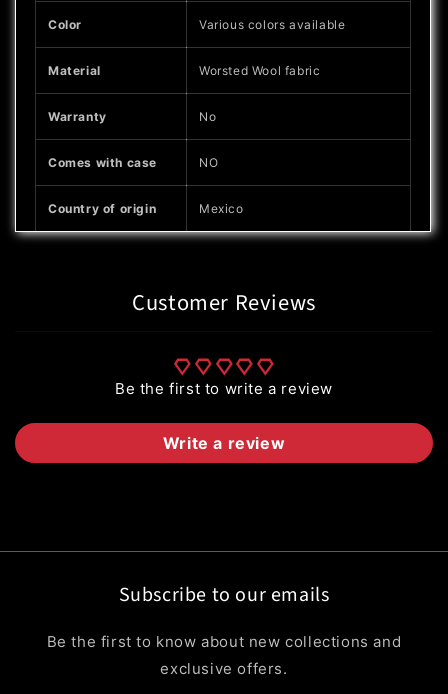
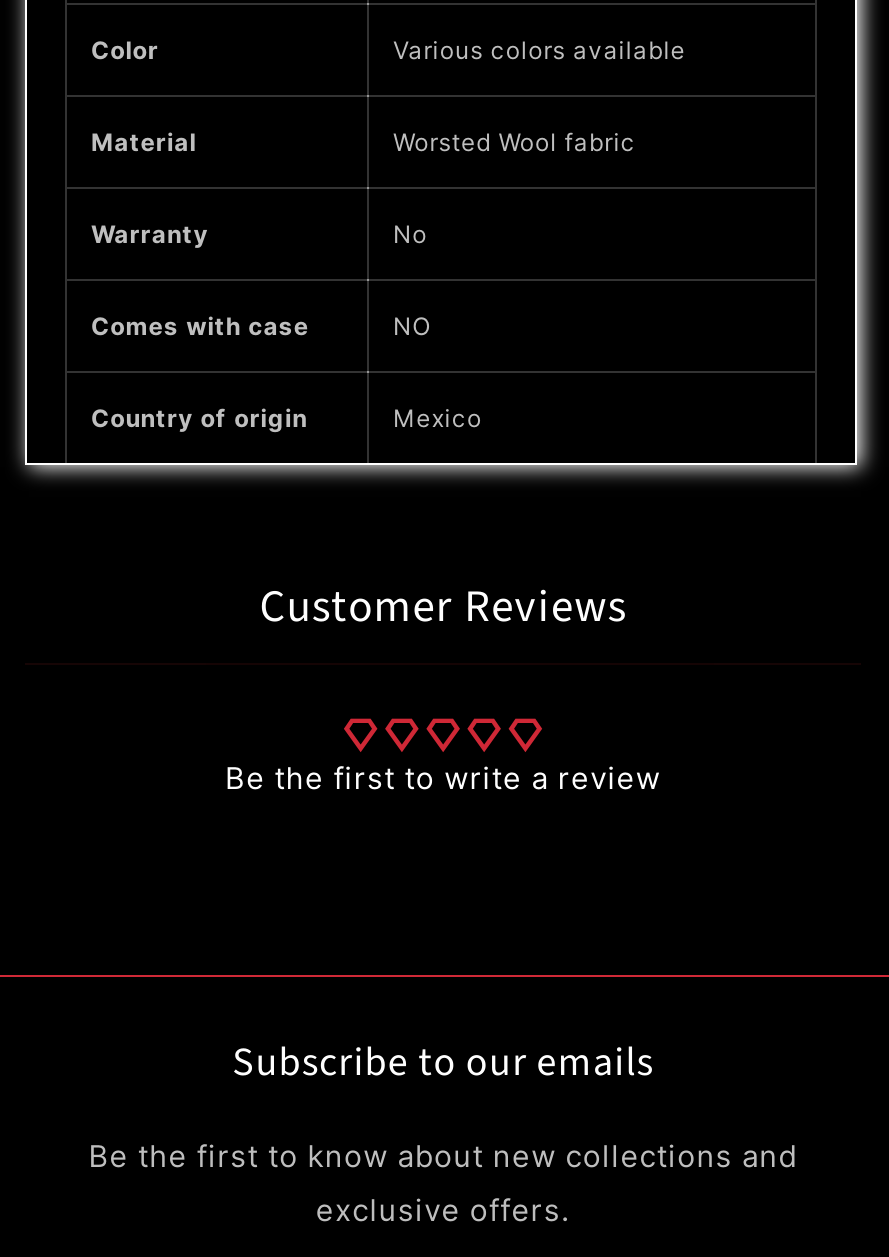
[163,433,285,453] Write a review -> none

